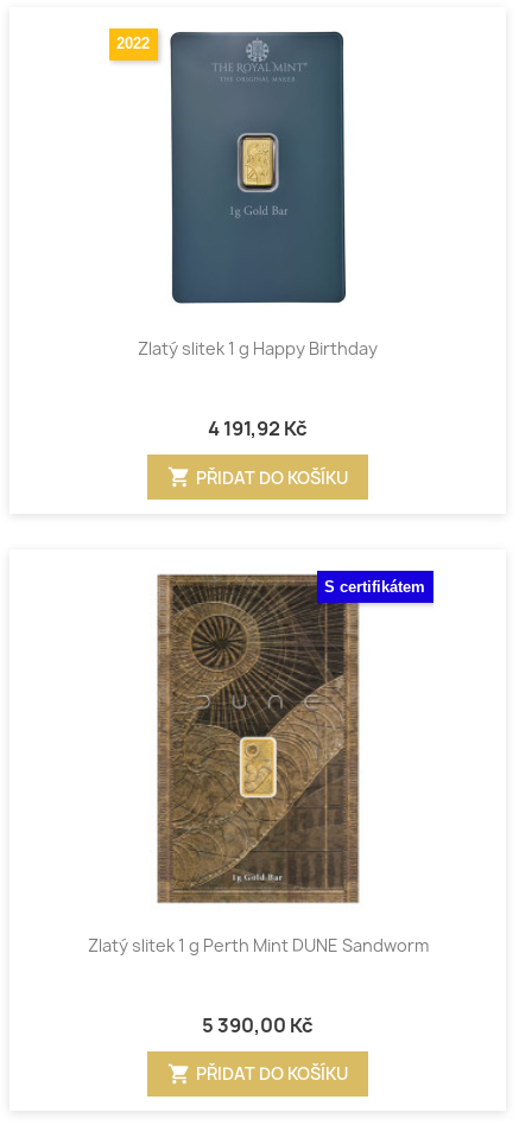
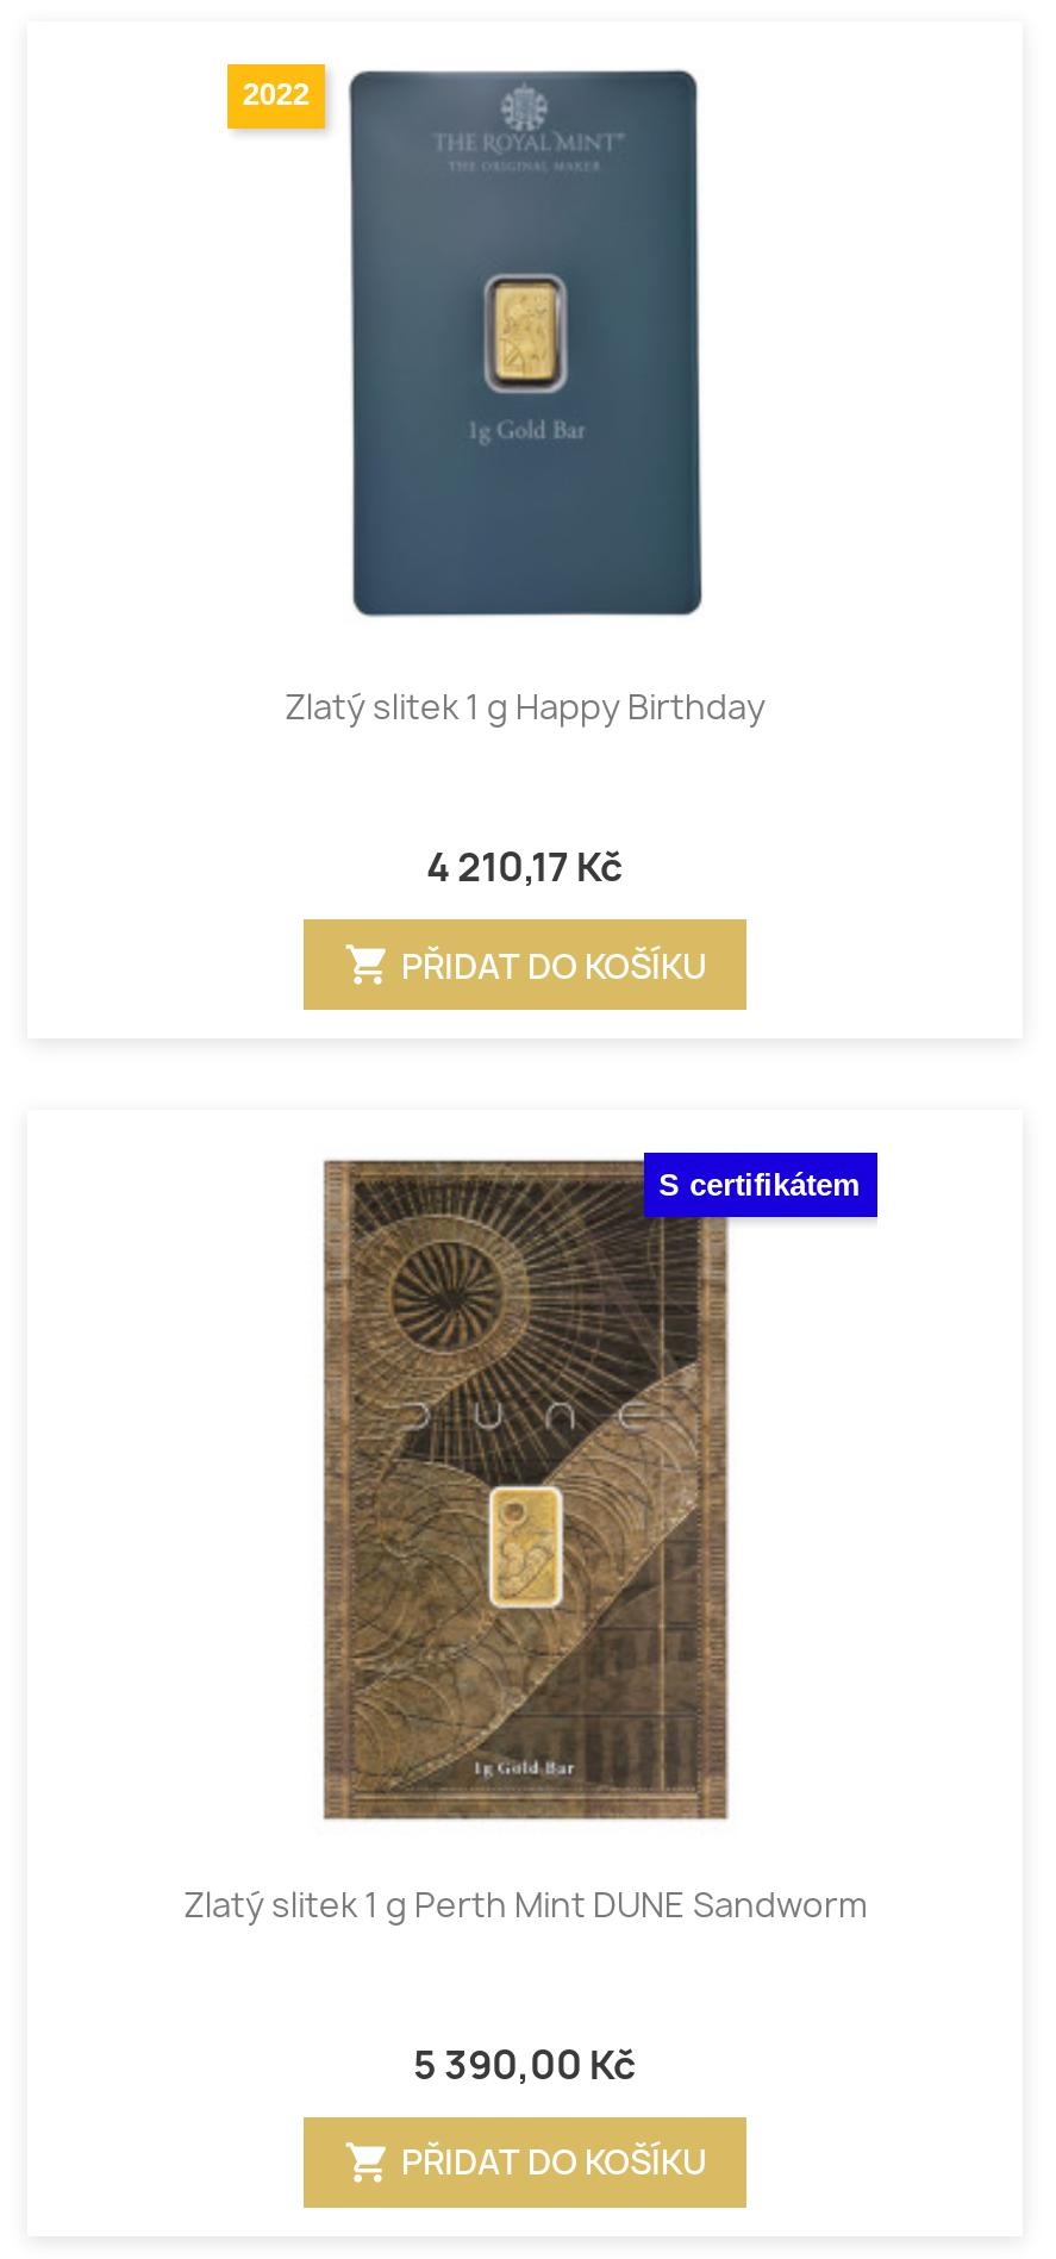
[208,416,308,442] 4 191,92 Kč -> [426,842,624,894] 4 210,17 Kč

